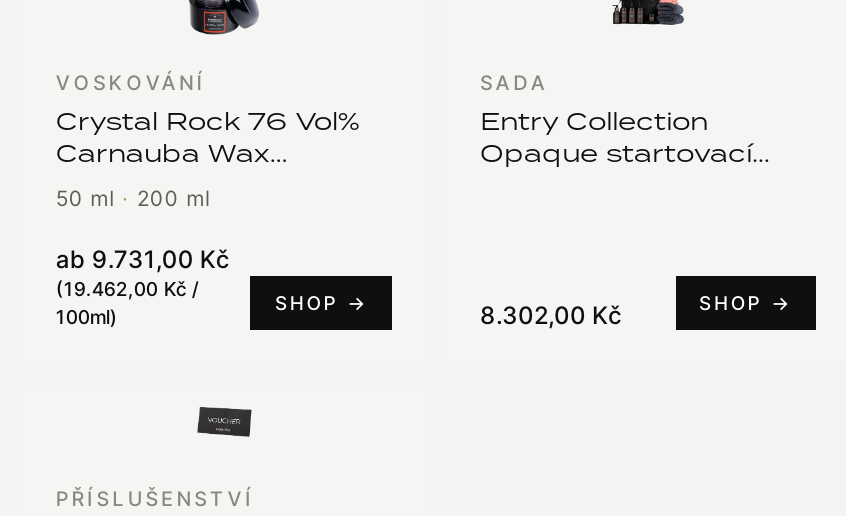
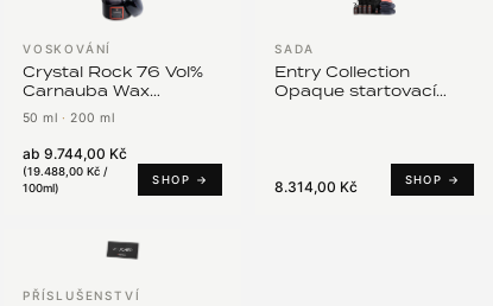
[56,244,230,274] ab 9.731,00 Kč -> [22,145,127,162] ab 9.744,00 Kč
[56,278,200,300] (19.462,00 Kč / -> [22,165,108,178] (19.488,00 Kč /
[480,300,622,330] 8.302,00 Kč -> [274,178,358,196] 8.314,00 Kč

